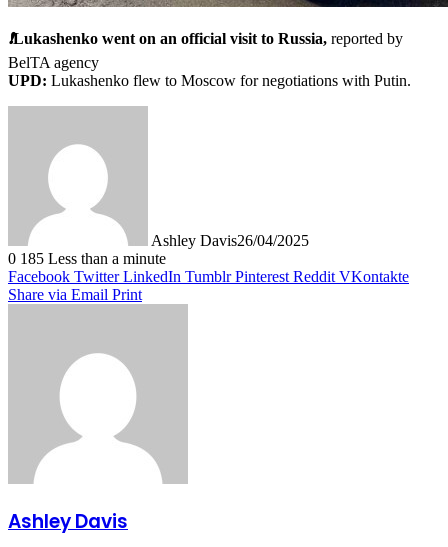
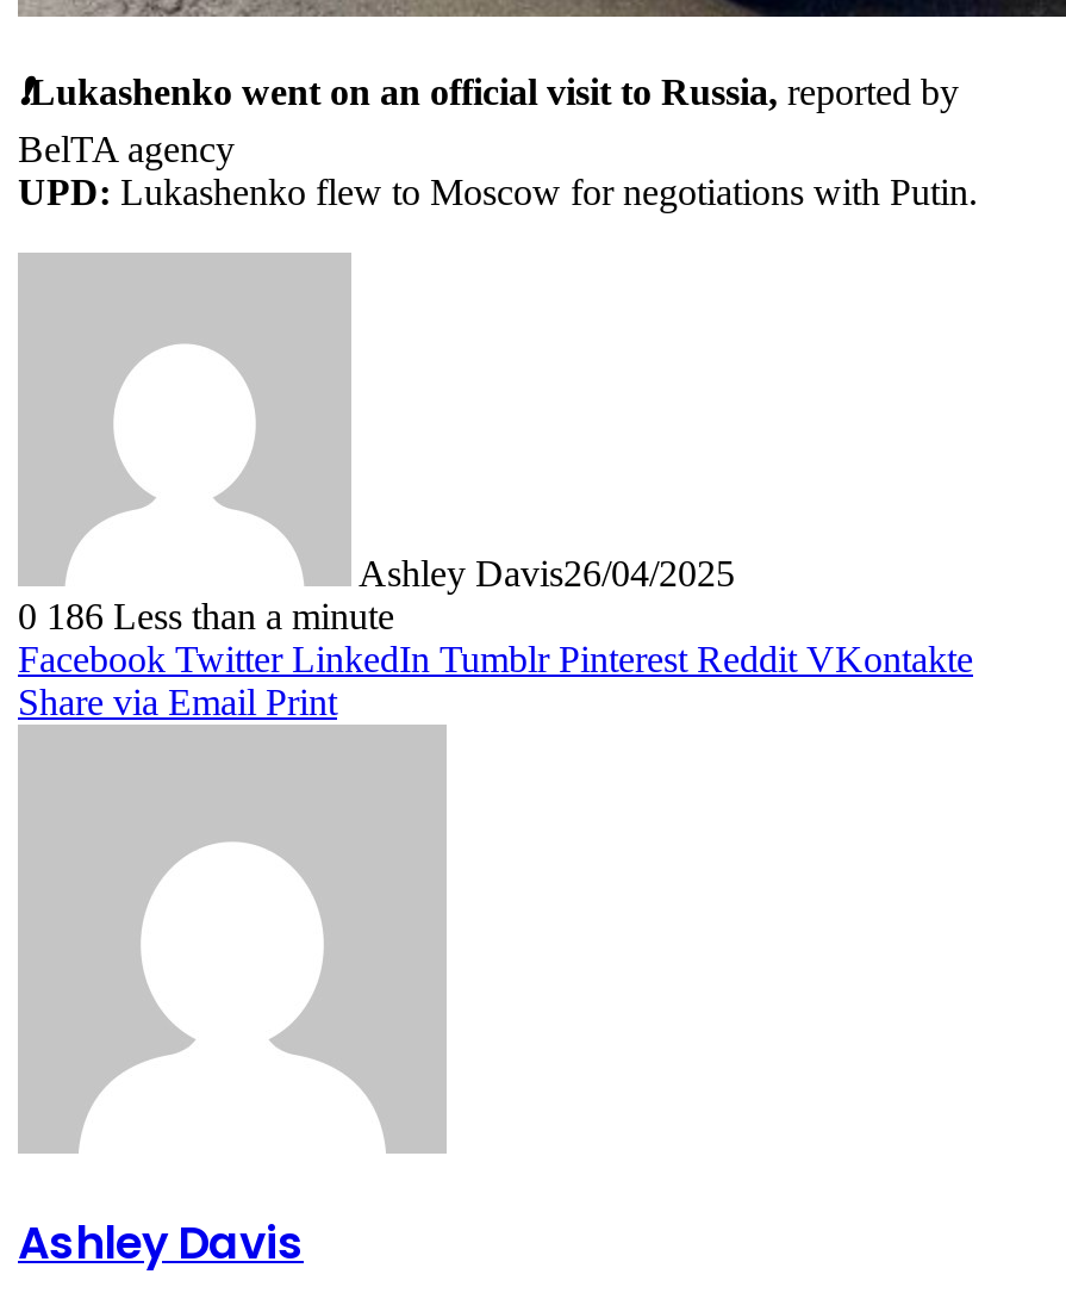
[8,250,166,267] 0 185 Less than a minute -> [18,595,394,636] 0 186 Less than a minute

